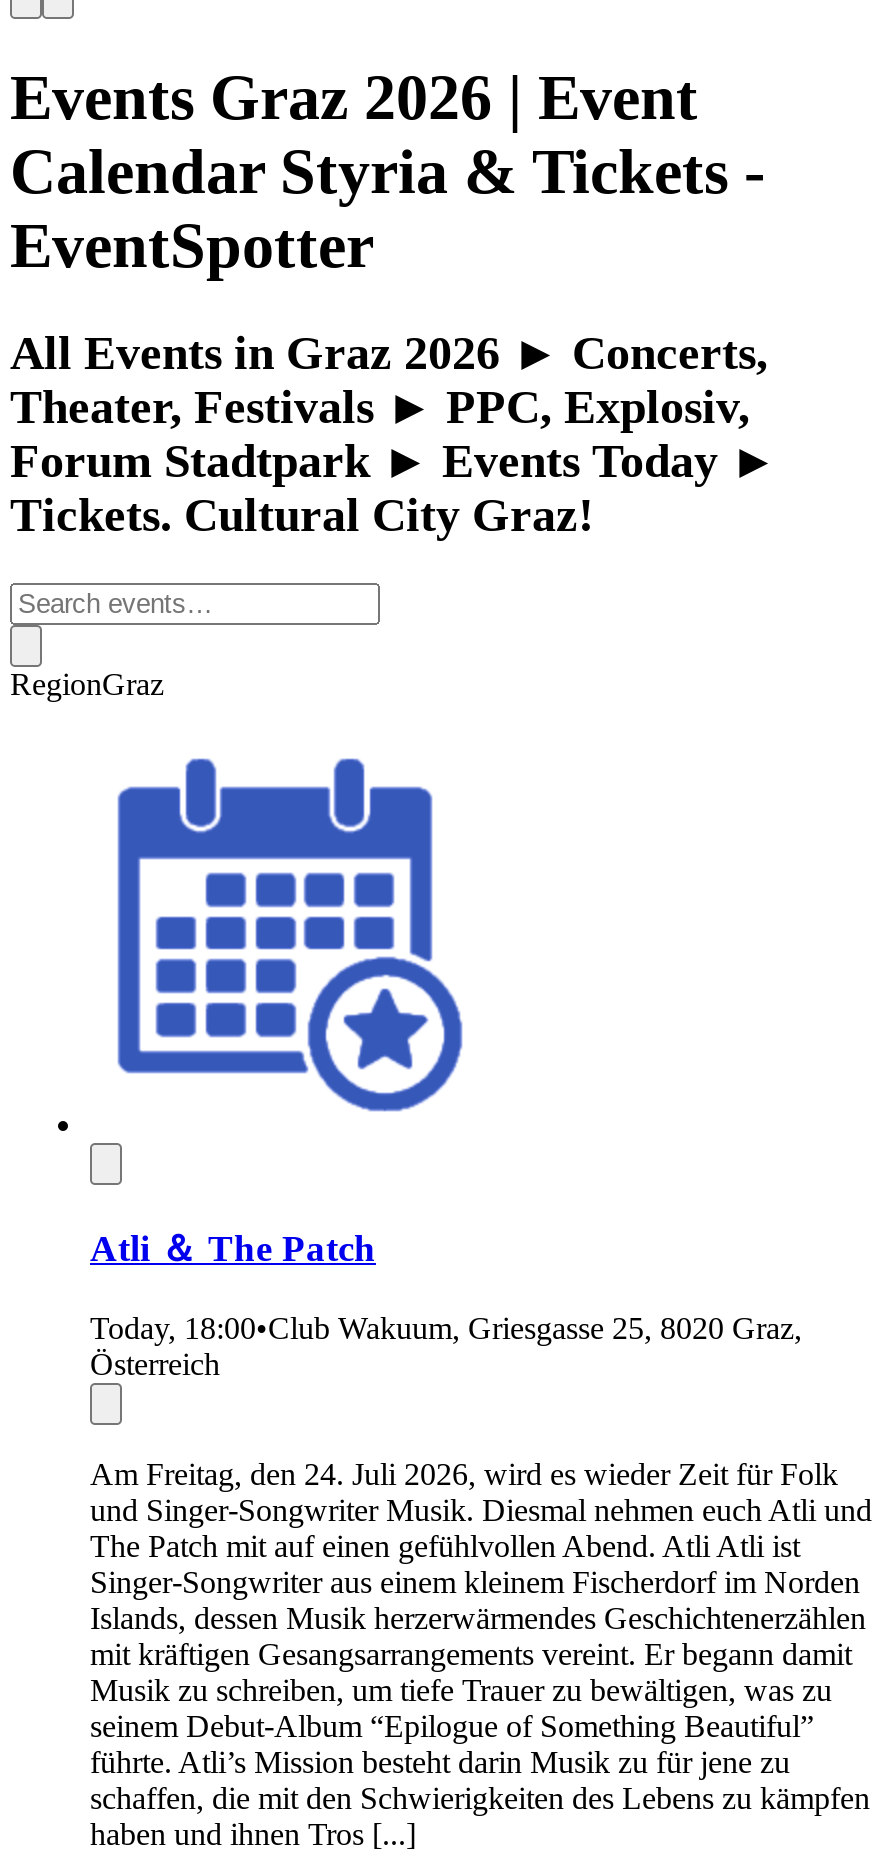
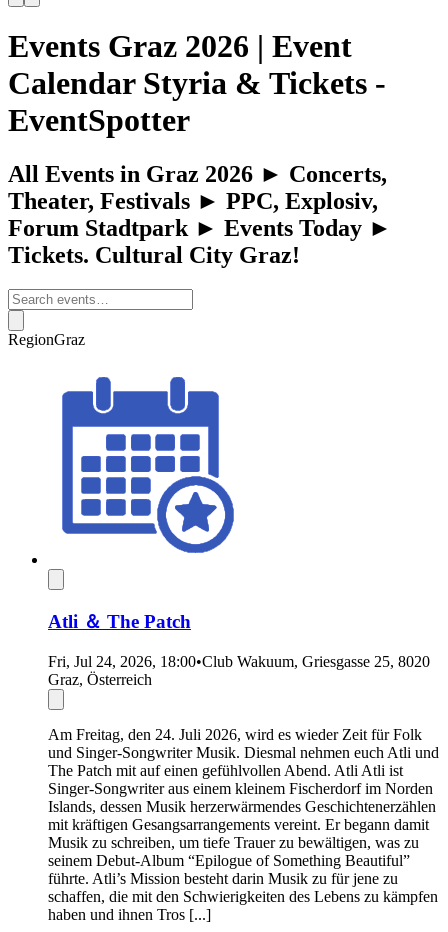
[90,1311,802,1381] Today, 18:00•Club Wakuum, Griesgasse 25, 8020 Graz, | Österreich -> [48,653,430,688] Fri, Jul 24, 2026, 18:00•Club Wakuum, Griesgasse 25, 8020 | Graz, Österreich

